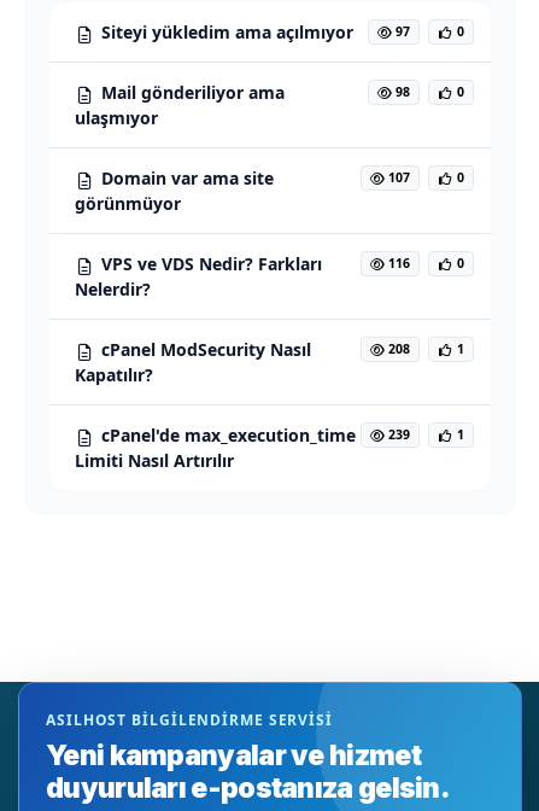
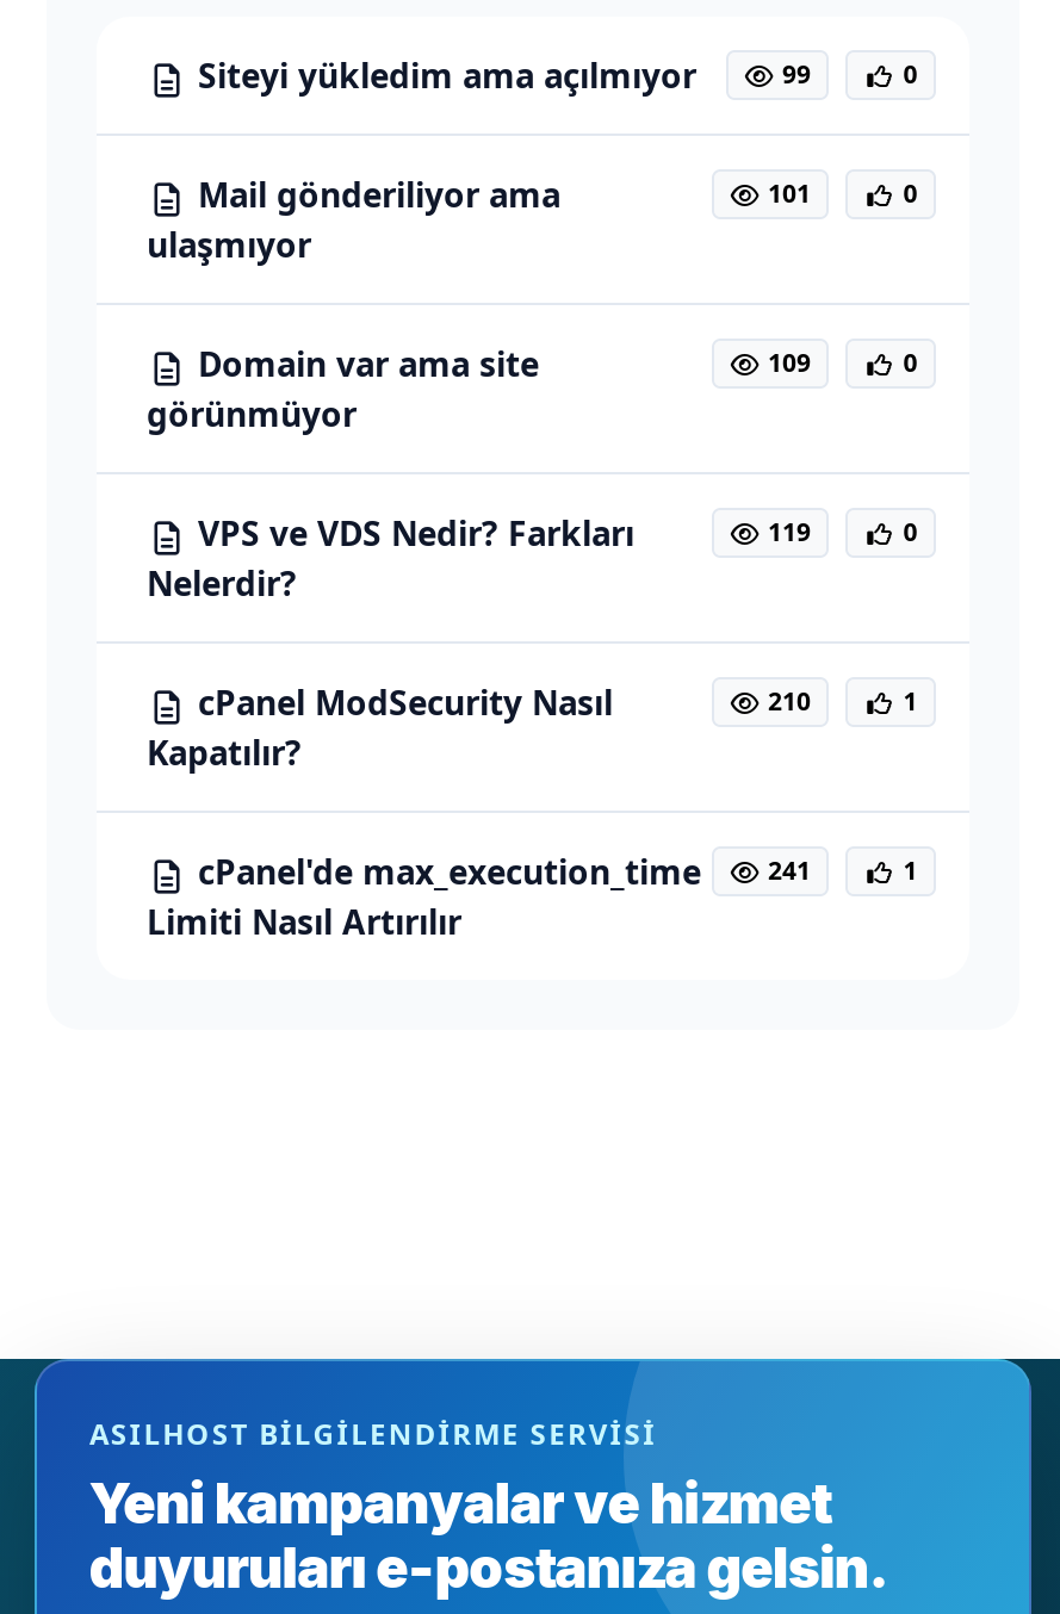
[392,23,410,40] 97 -> [775,57,811,91] 99
[392,83,410,100] 98 -> [760,177,811,210] 101
[385,169,410,186] 107 -> [760,346,811,379] 109
[385,255,410,272] 116 -> [760,515,811,549] 119
[385,340,410,357] 208 -> [760,684,811,718] 210
[96,424,410,447] cPanel'de max_execution_time 239 -> [188,850,811,895] cPanel'de max_execution_time 241

